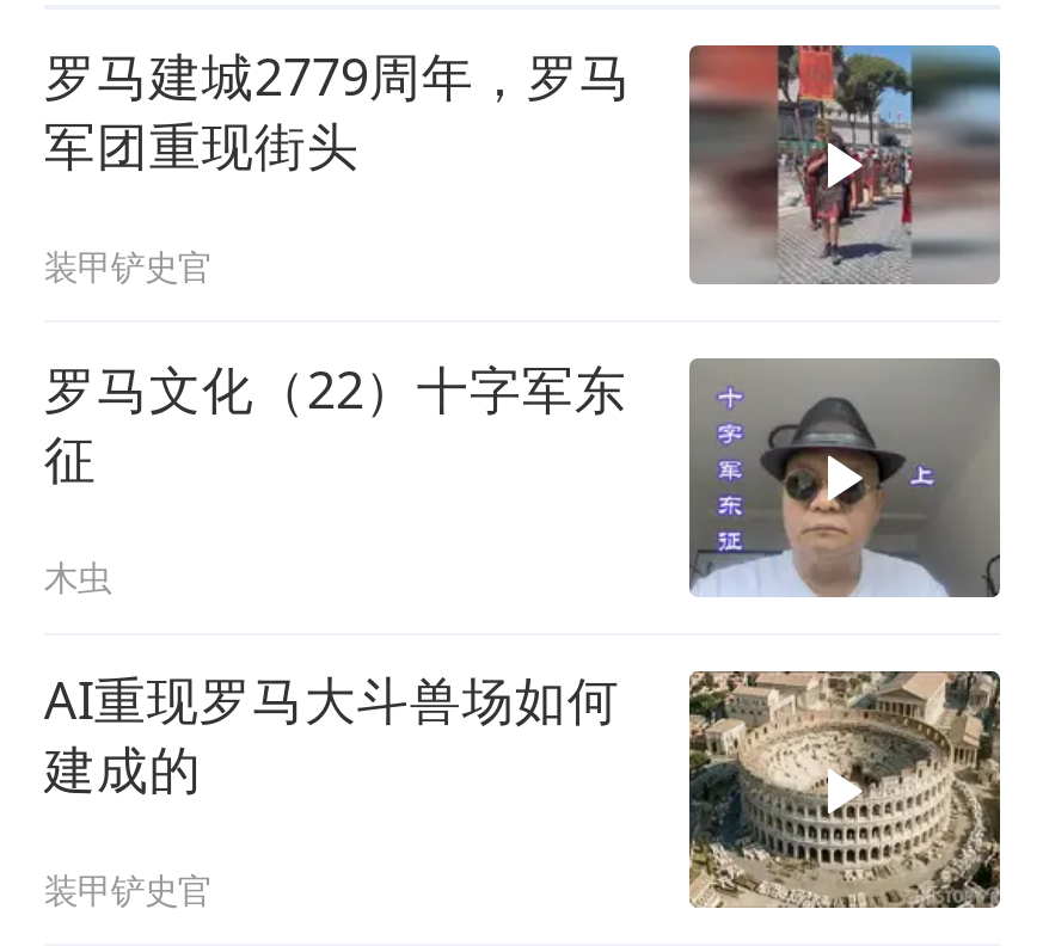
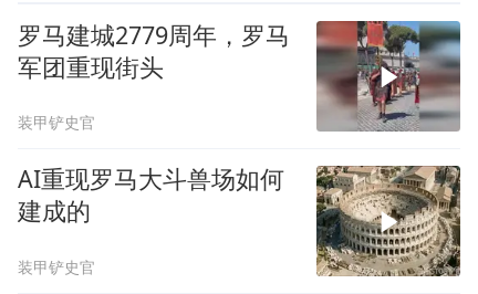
[44,352,1000,600] [image] | 罗马文化（22）十字军东 | 征 | 木虫 -> none

